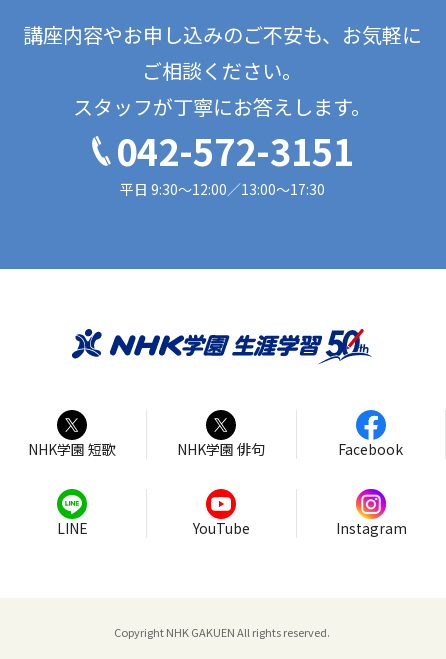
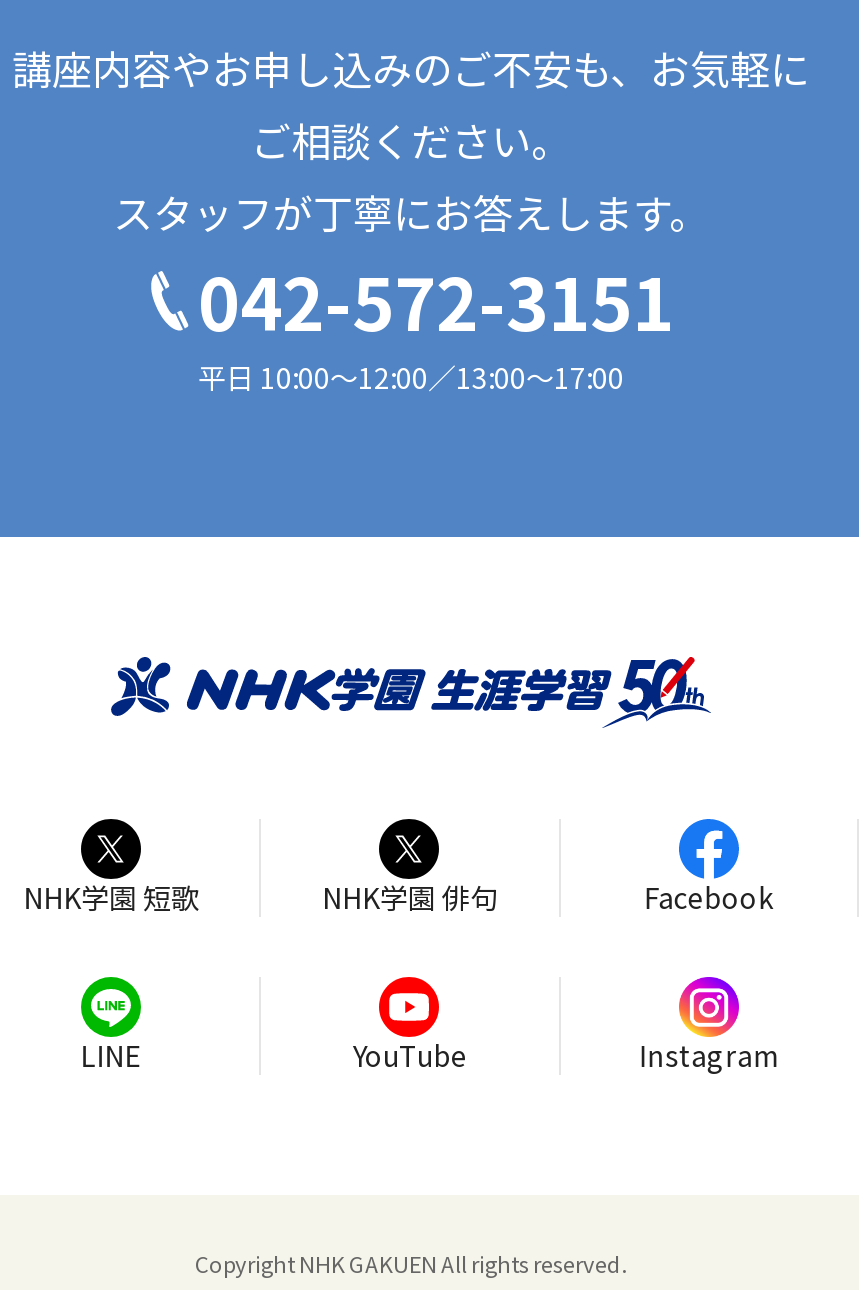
[119,179,324,199] 平日 9:30〜12:00／13:00～17:30 -> [198,357,624,397] 平日 10:00〜12:00／13:00～17:00

